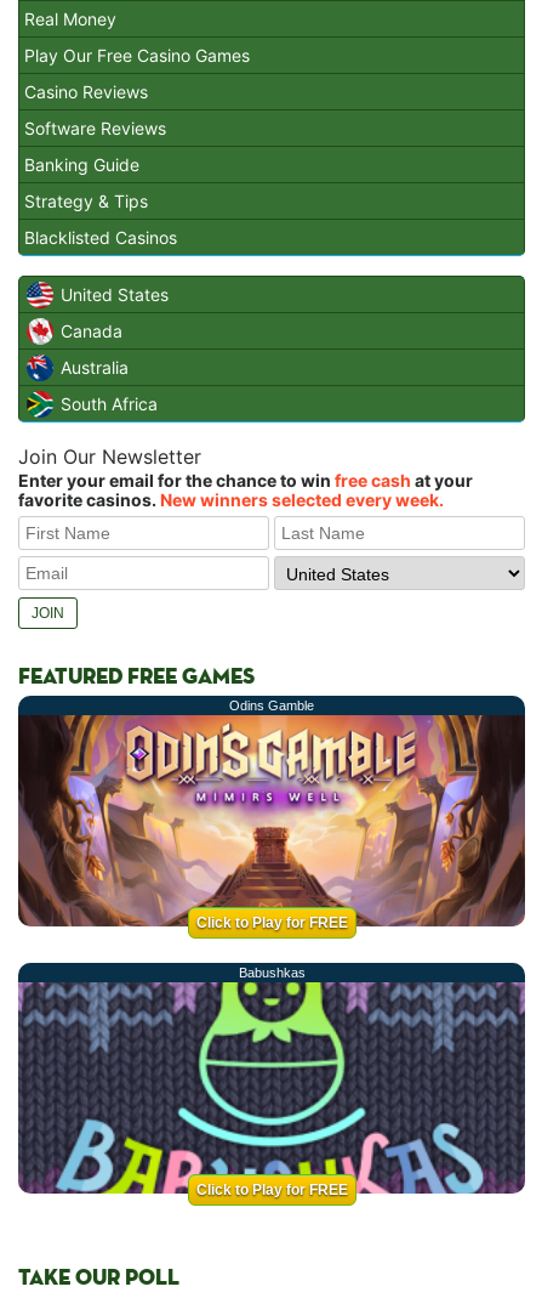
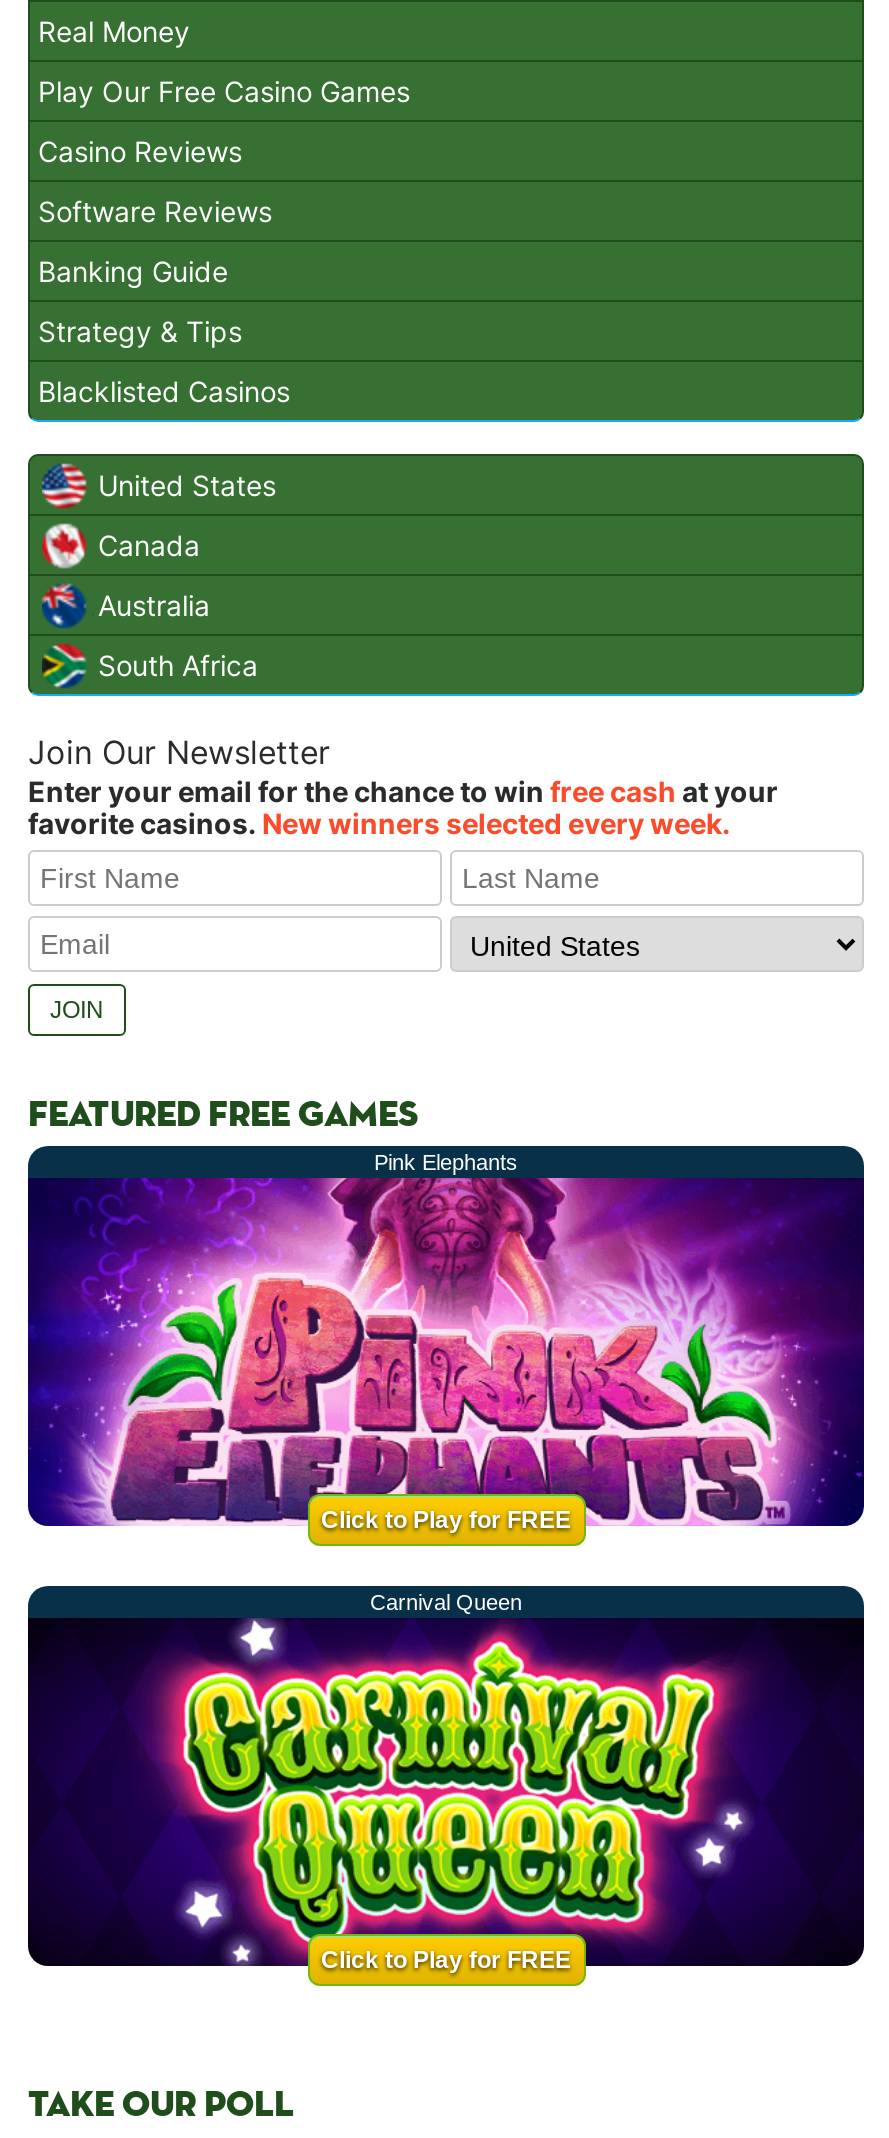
[229,698,314,713] Odins Gamble -> [374,1150,518,1174] Pink Elephants
[17,714,526,980] [image] | Babushkas -> [28,1176,866,1614] [image] | Carnival Queen
[17,981,526,1195] [image] -> [28,1618,864,1968] [image]

